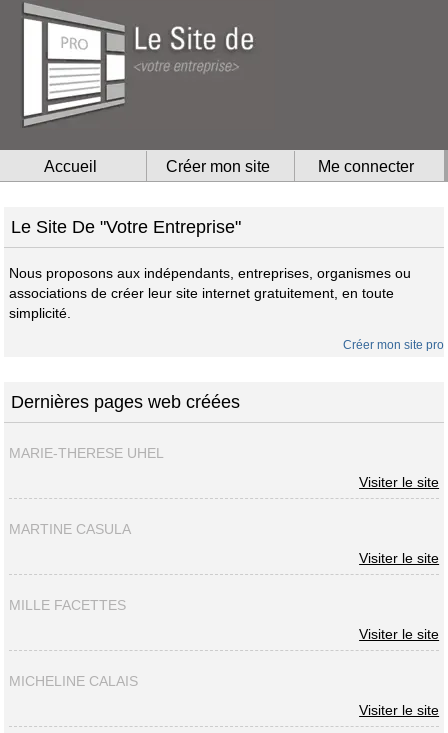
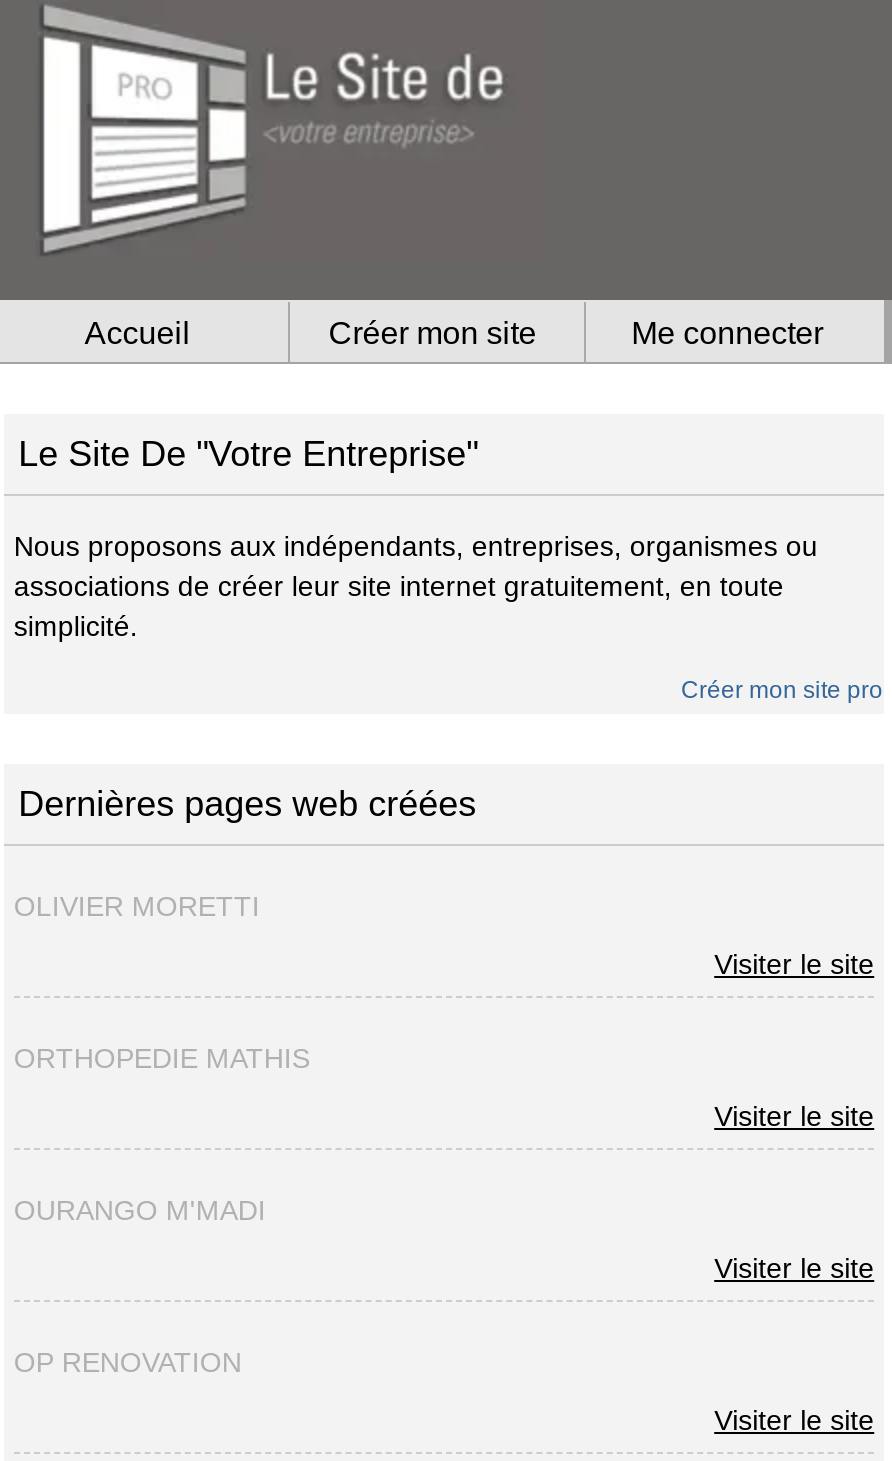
[9,445,164,461] MARIE-THERESE UHEL -> [14,890,260,922] OLIVIER MORETTI
[9,521,131,537] MARTINE CASULA -> [14,1042,310,1074] ORTHOPEDIE MATHIS
[9,597,126,613] MILLE FACETTES -> [14,1194,266,1226] OURANGO M'MADI
[9,673,138,689] MICHELINE CALAIS -> [14,1346,242,1378] OP RENOVATION

